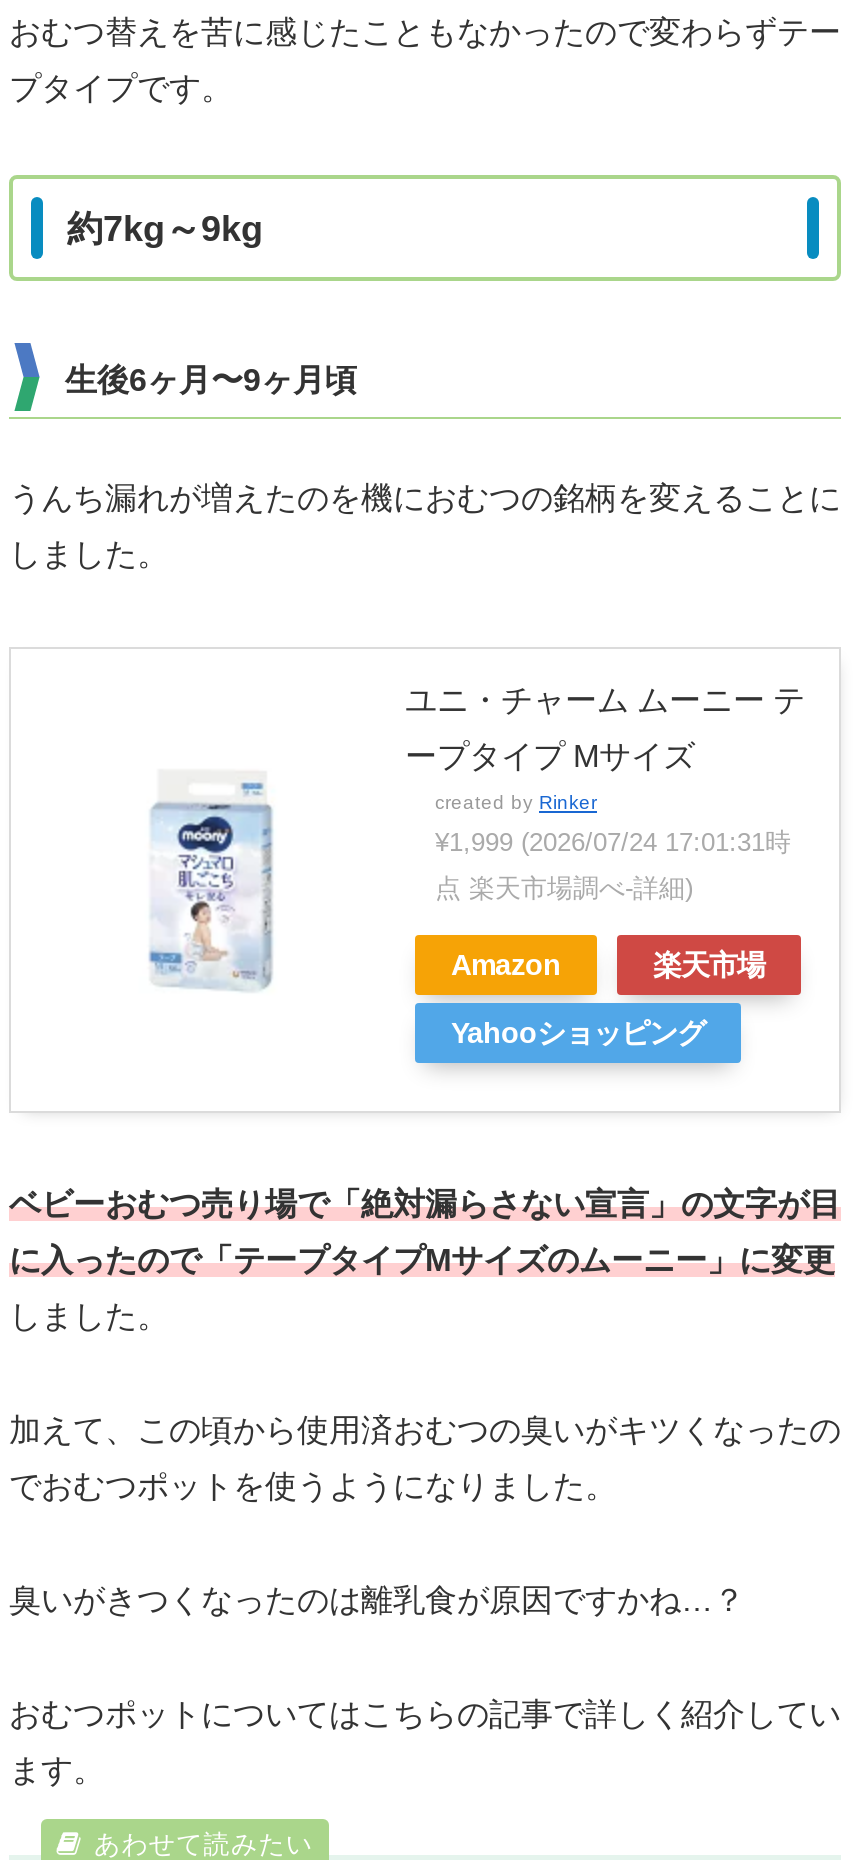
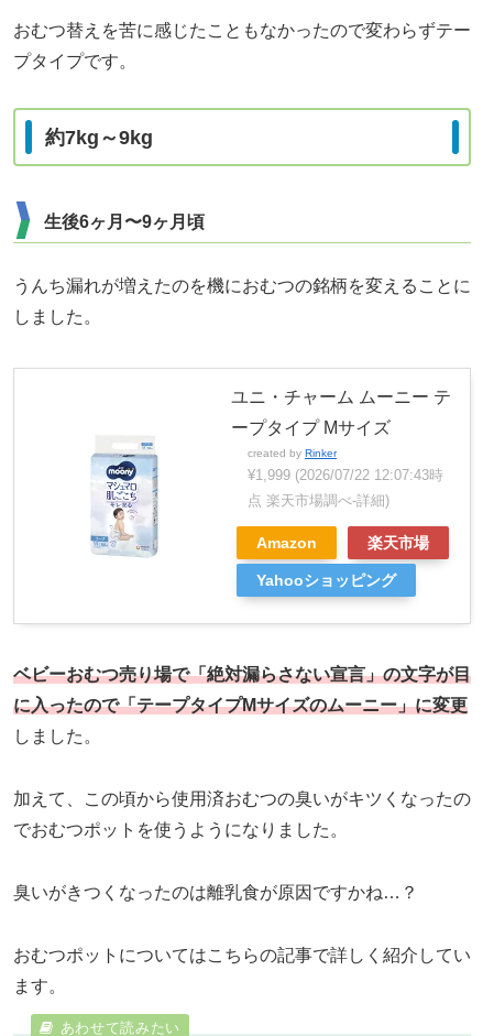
[435,828,791,858] ¥1,999 (2026/07/24 17:01:31時 -> [248,467,443,484] ¥1,999 (2026/07/22 12:07:43時

